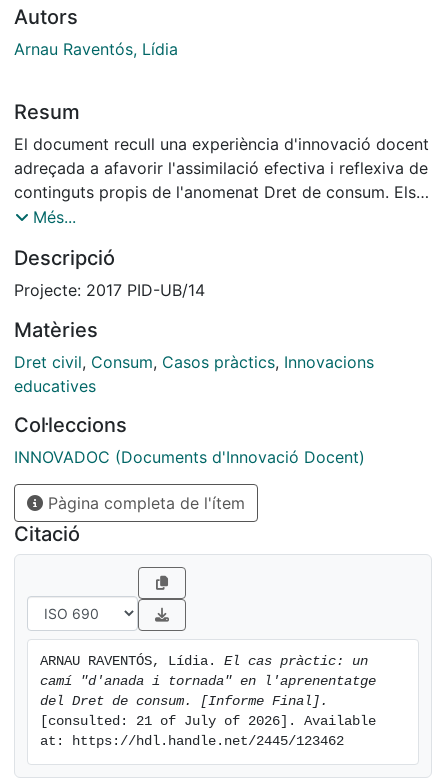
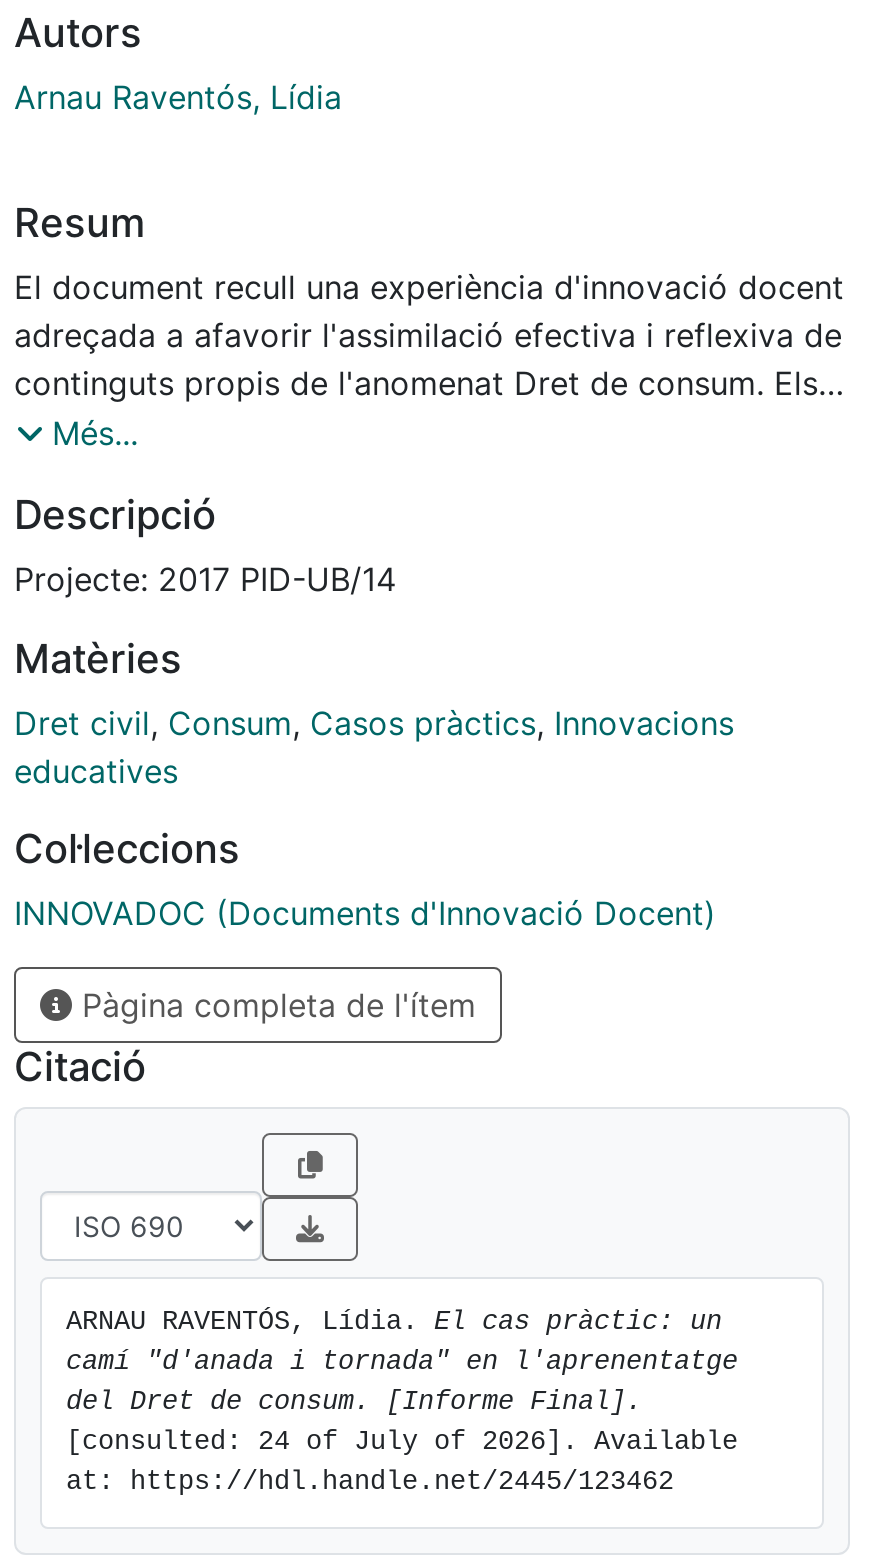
[40,714,376,729] [consulted: 21 of July of 2026]. Available -> [66,1428,738,1458] [consulted: 24 of July of 2026]. Available

